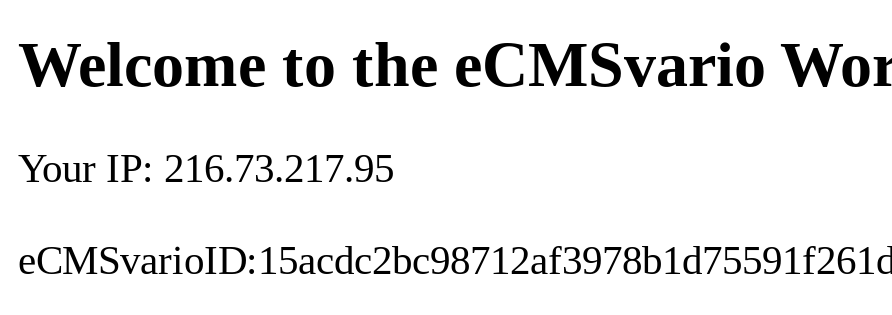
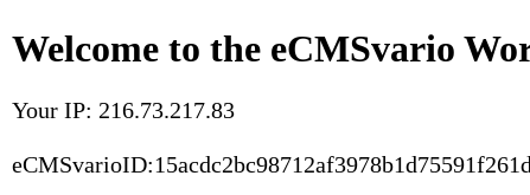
[18,146,394,190] Your IP: 216.73.217.95 -> [12,97,235,123] Your IP: 216.73.217.83

